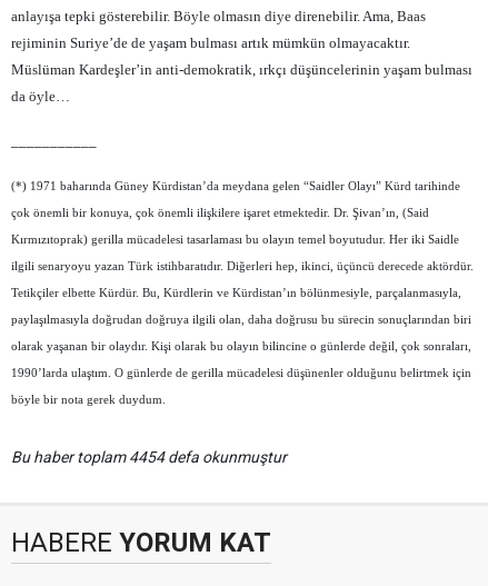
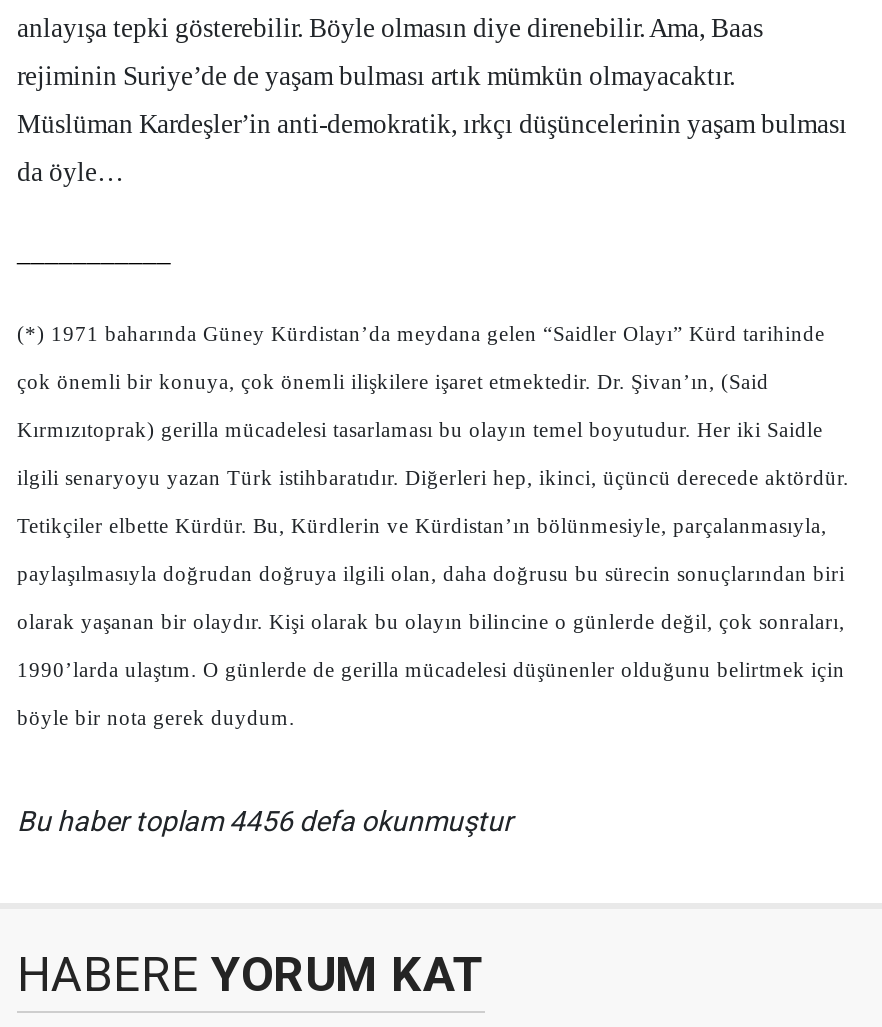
[11,448,287,466] Bu haber toplam 4454 defa okunmuştur -> [17,805,513,837] Bu haber toplam 4456 defa okunmuştur

